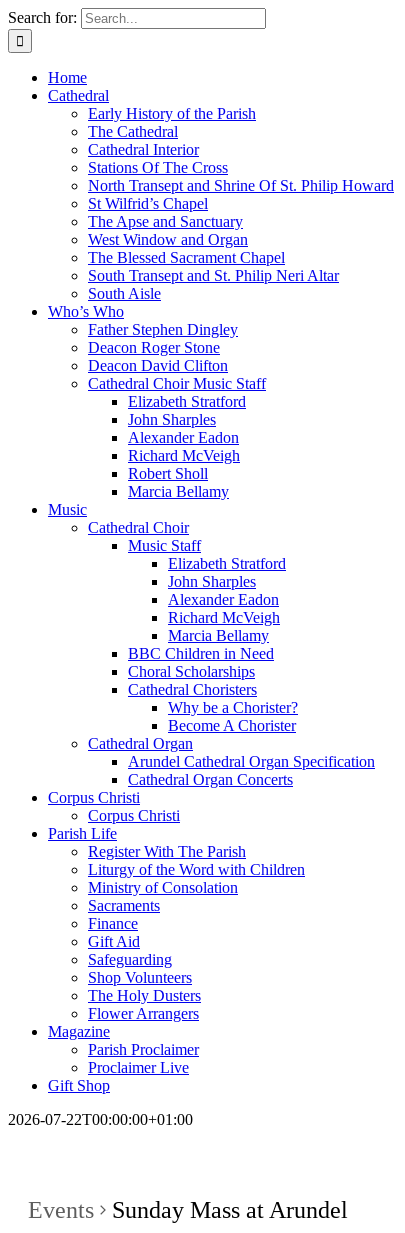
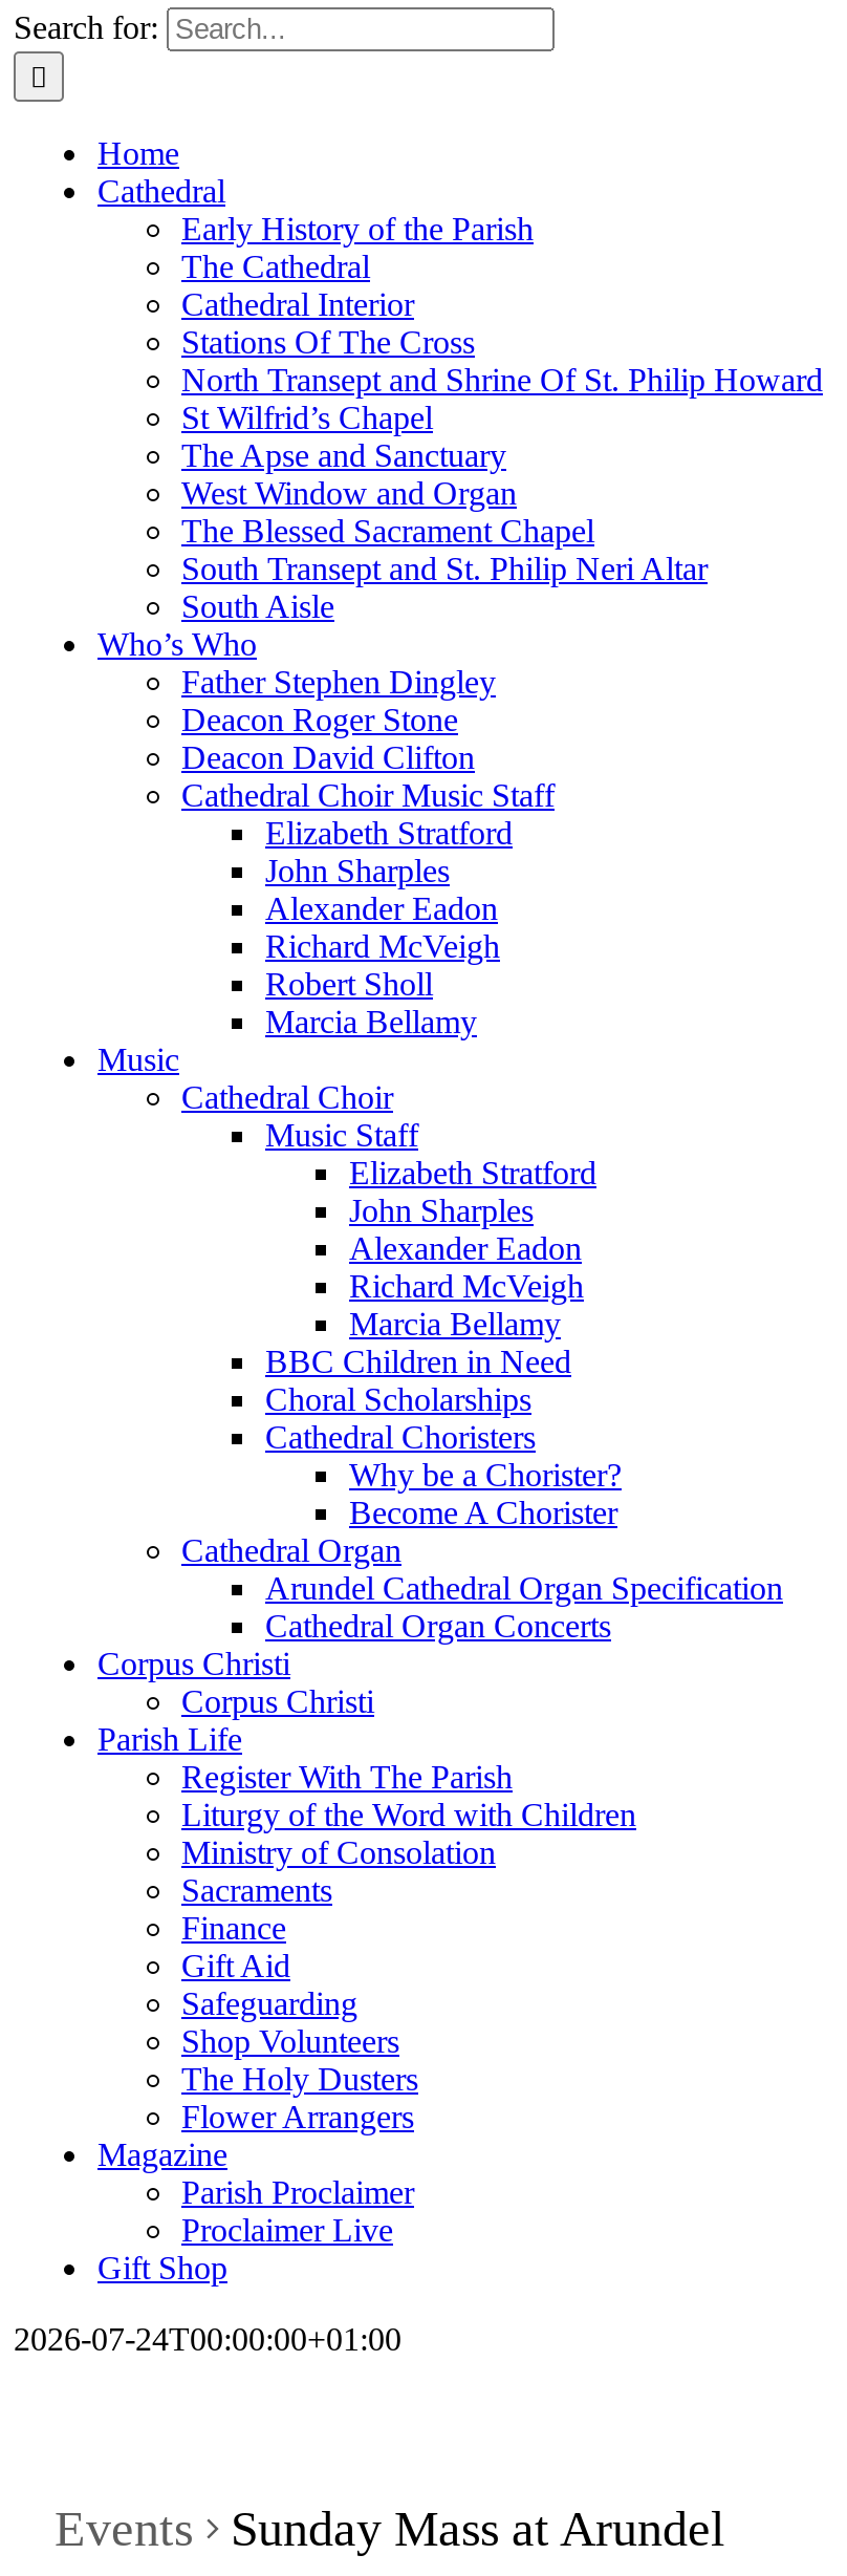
[8,1111,193,1128] 2026-07-22T00:00:00+01:00 -> [14,2322,401,2358] 2026-07-24T00:00:00+01:00

